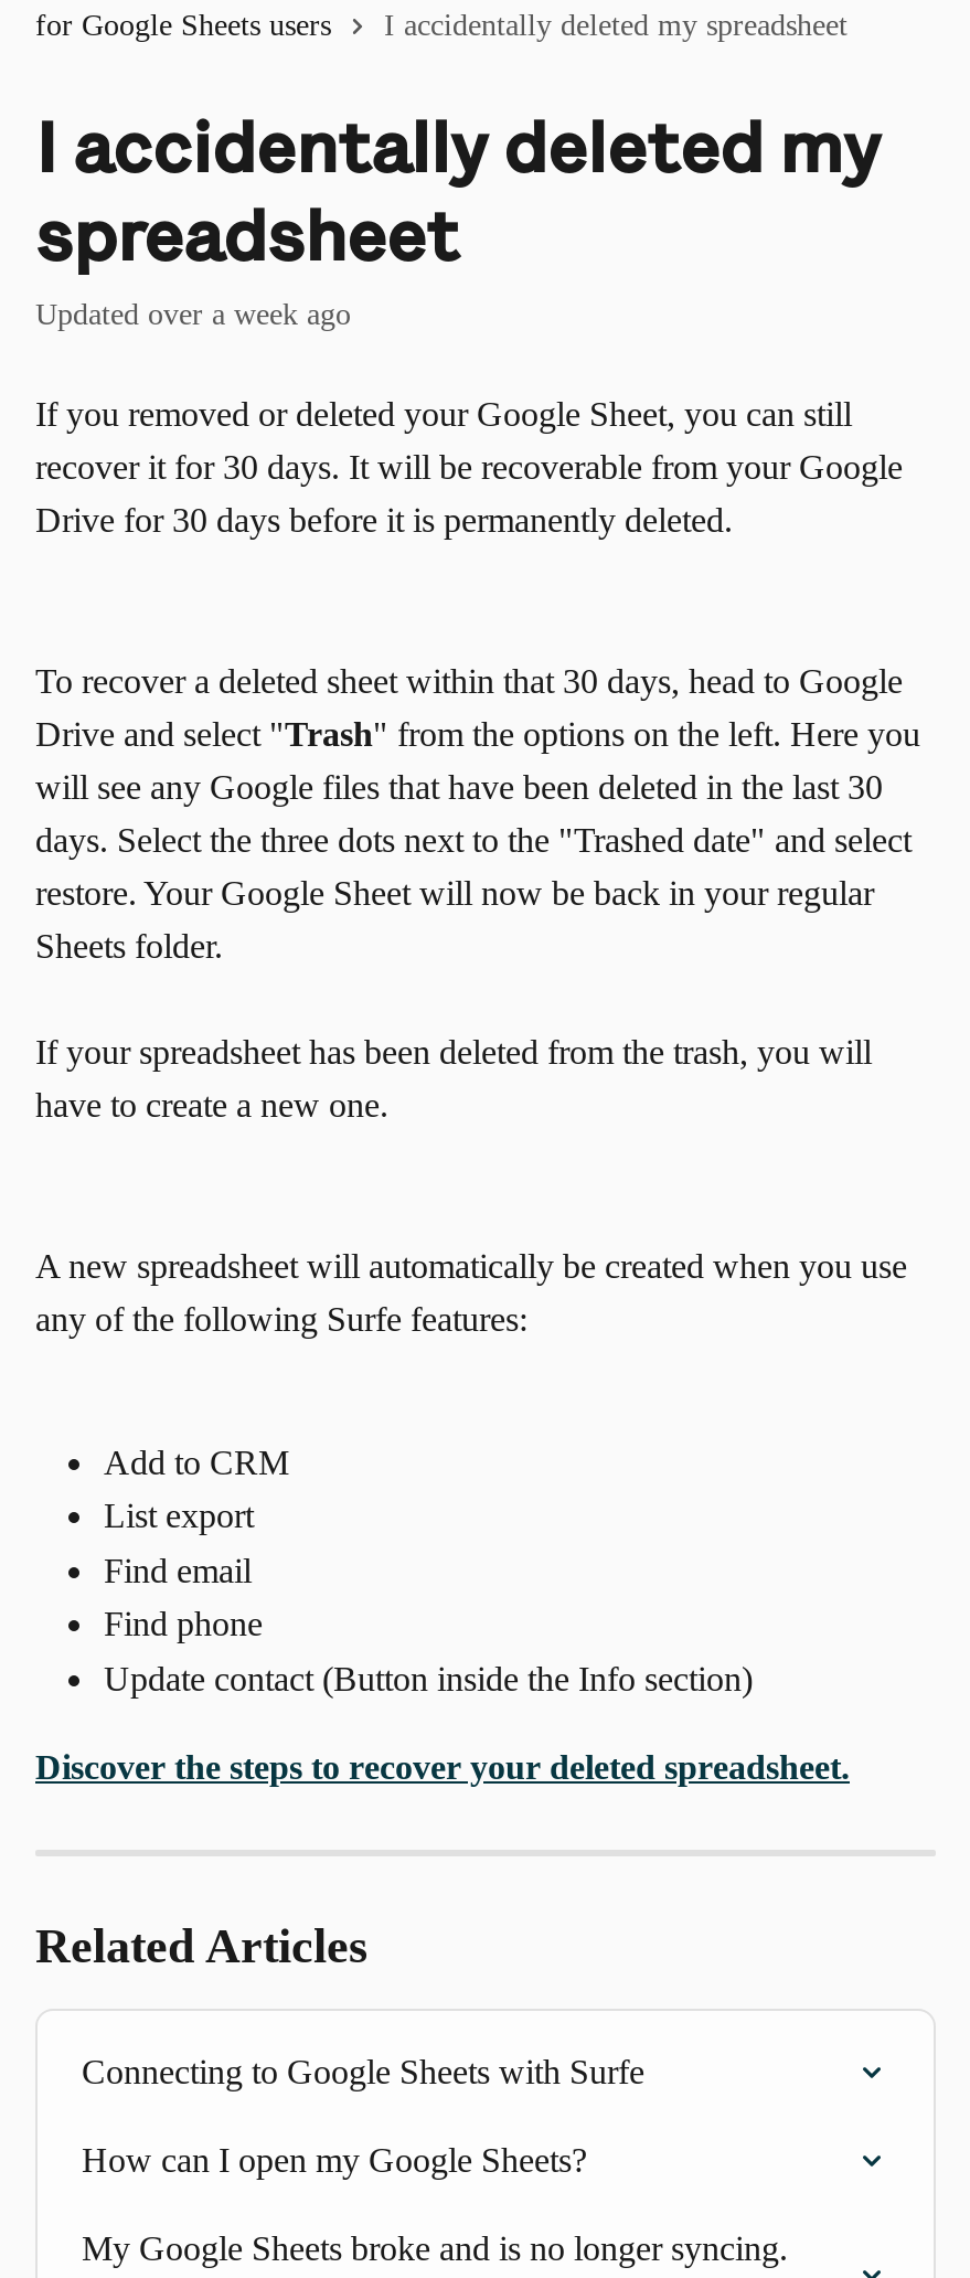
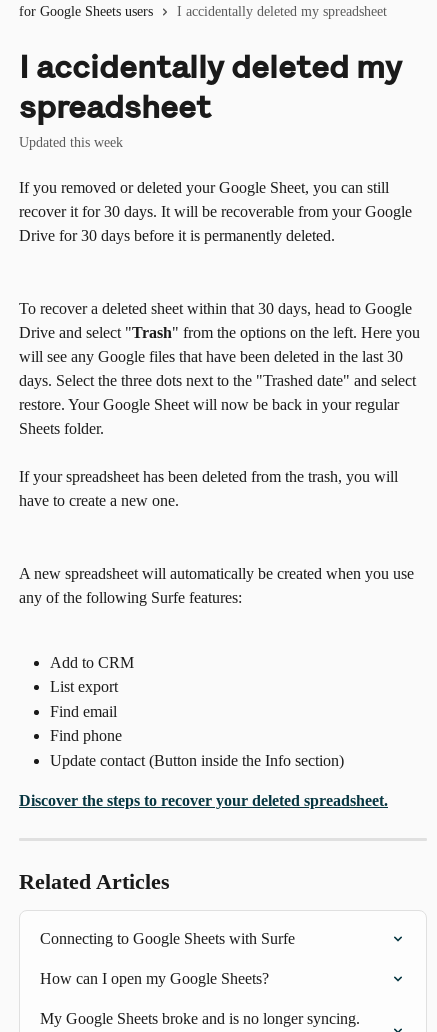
[35,298,351,331] Updated over a week ago -> [19,135,123,150] Updated this week

